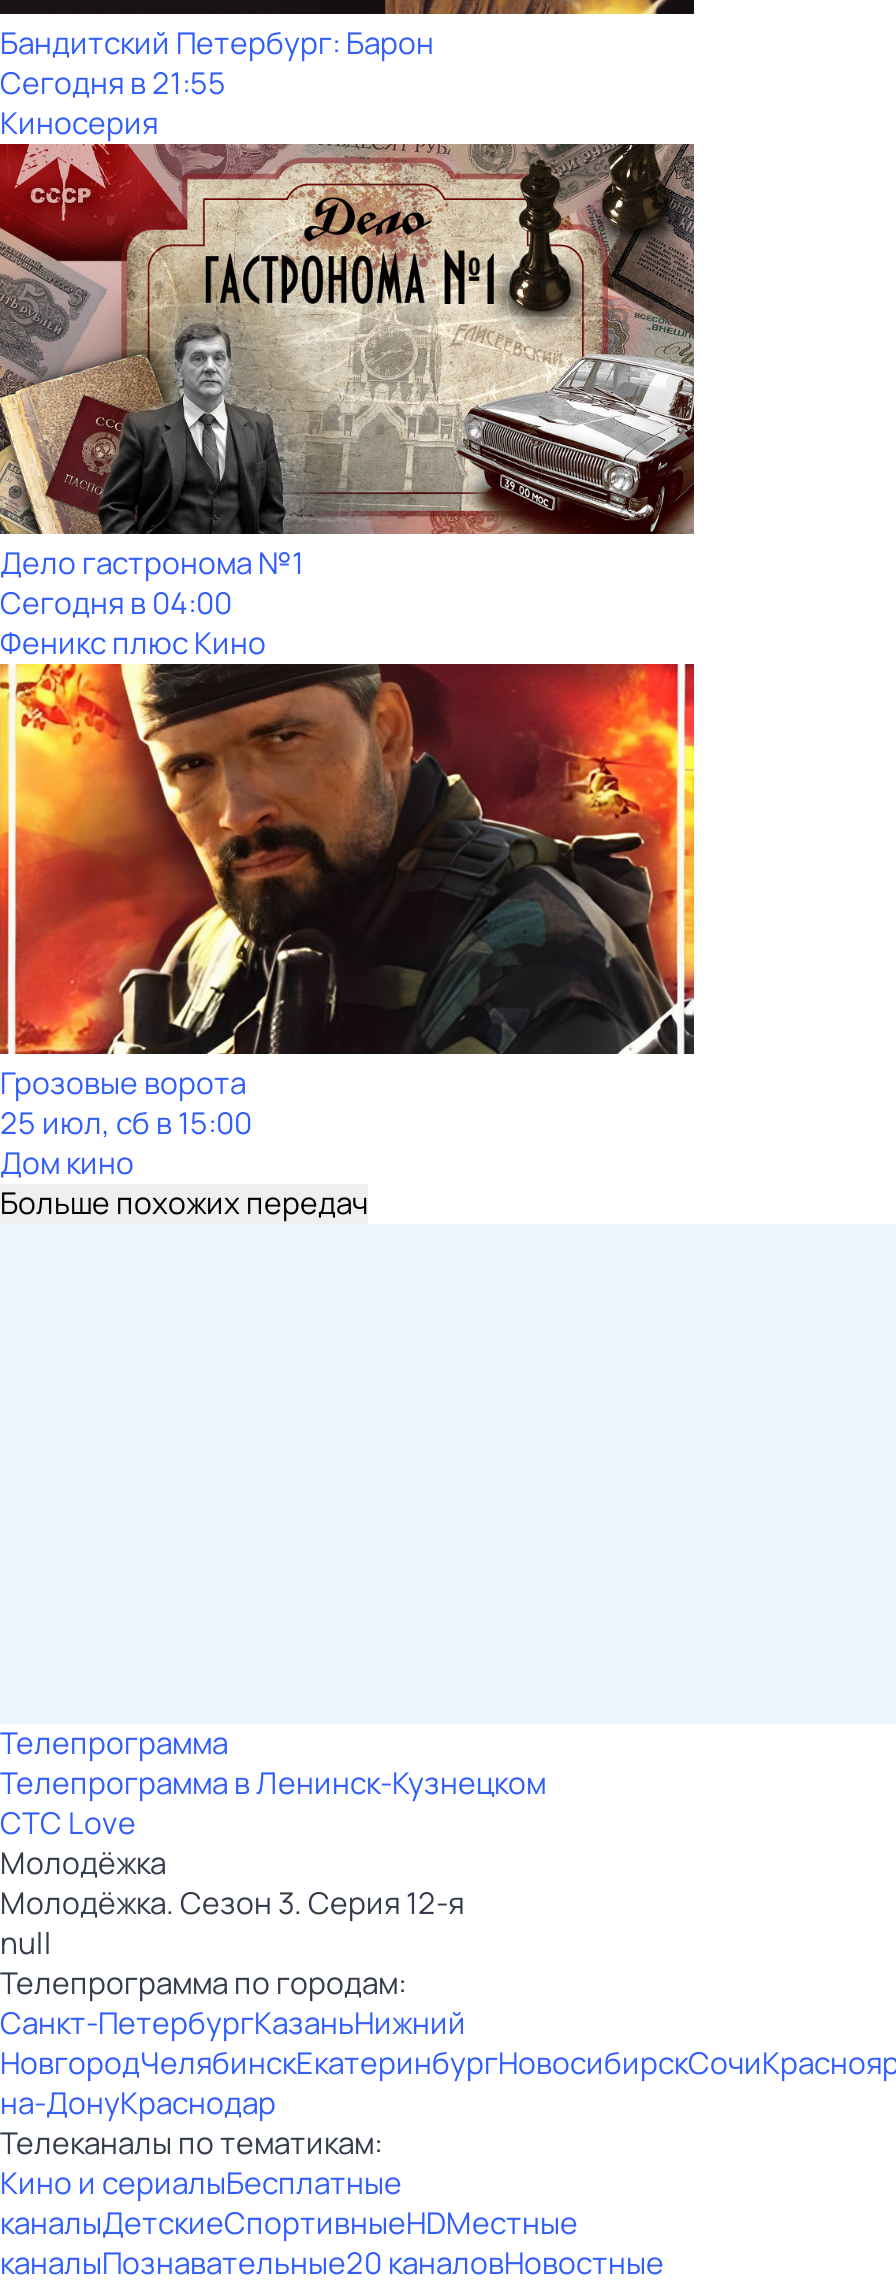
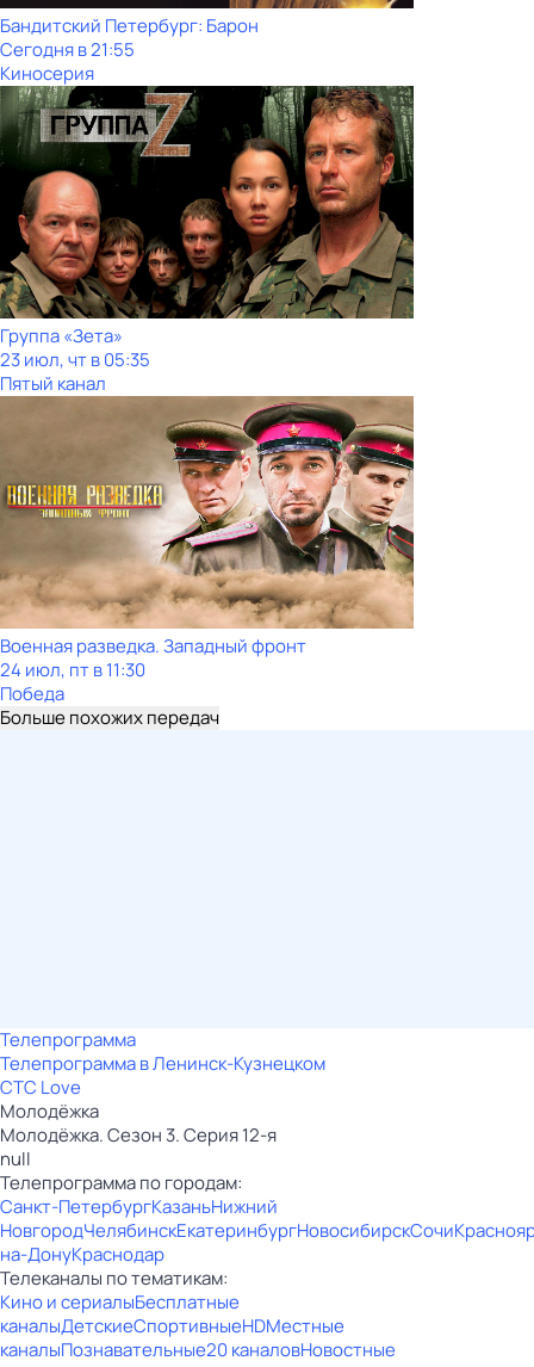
[0,142,696,664] [image] | Дело гастронома №1 | Сегодня в 04:00 | Феникс плюс Кино -> [0,85,415,396] [image] | Группа «Зета» | 23 июл, чт в 05:35 | Пятый канал
[0,662,696,1184] [image] | Грозовые ворота | 25 июл, сб в 15:00 | Дом кино -> [0,395,415,706] [image] | Военная разведка. Западный фронт | 24 июл, пт в 11:30 | Победа

